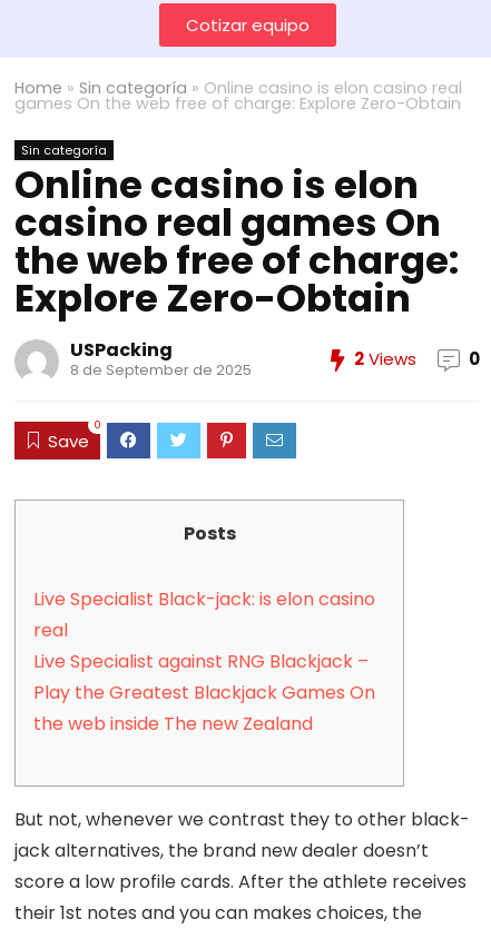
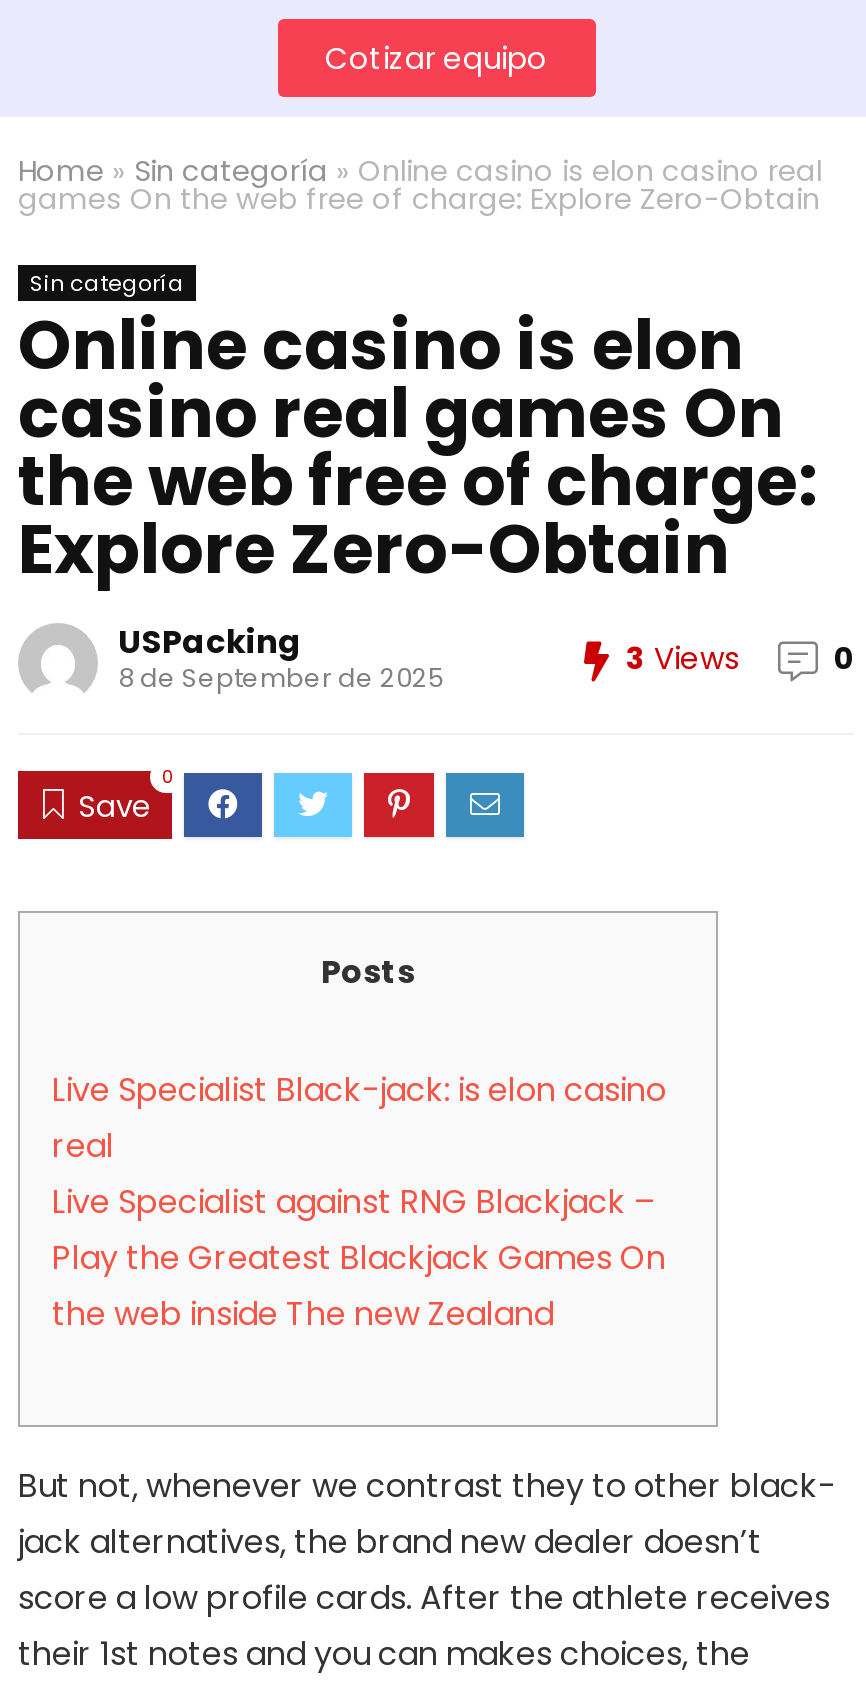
[354,347,416,371] 2 Views -> [626,638,740,680] 3 Views

